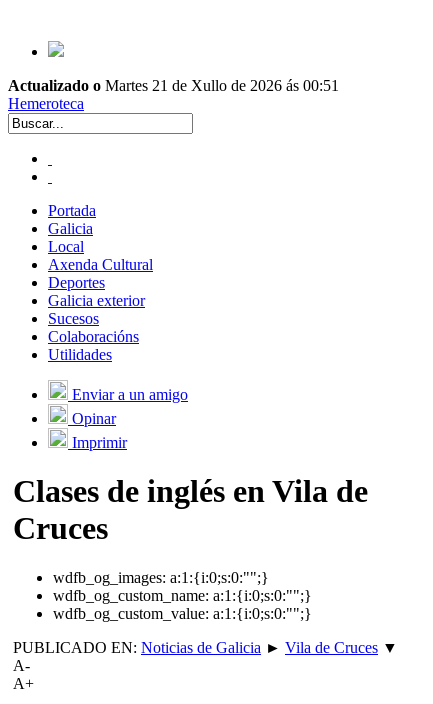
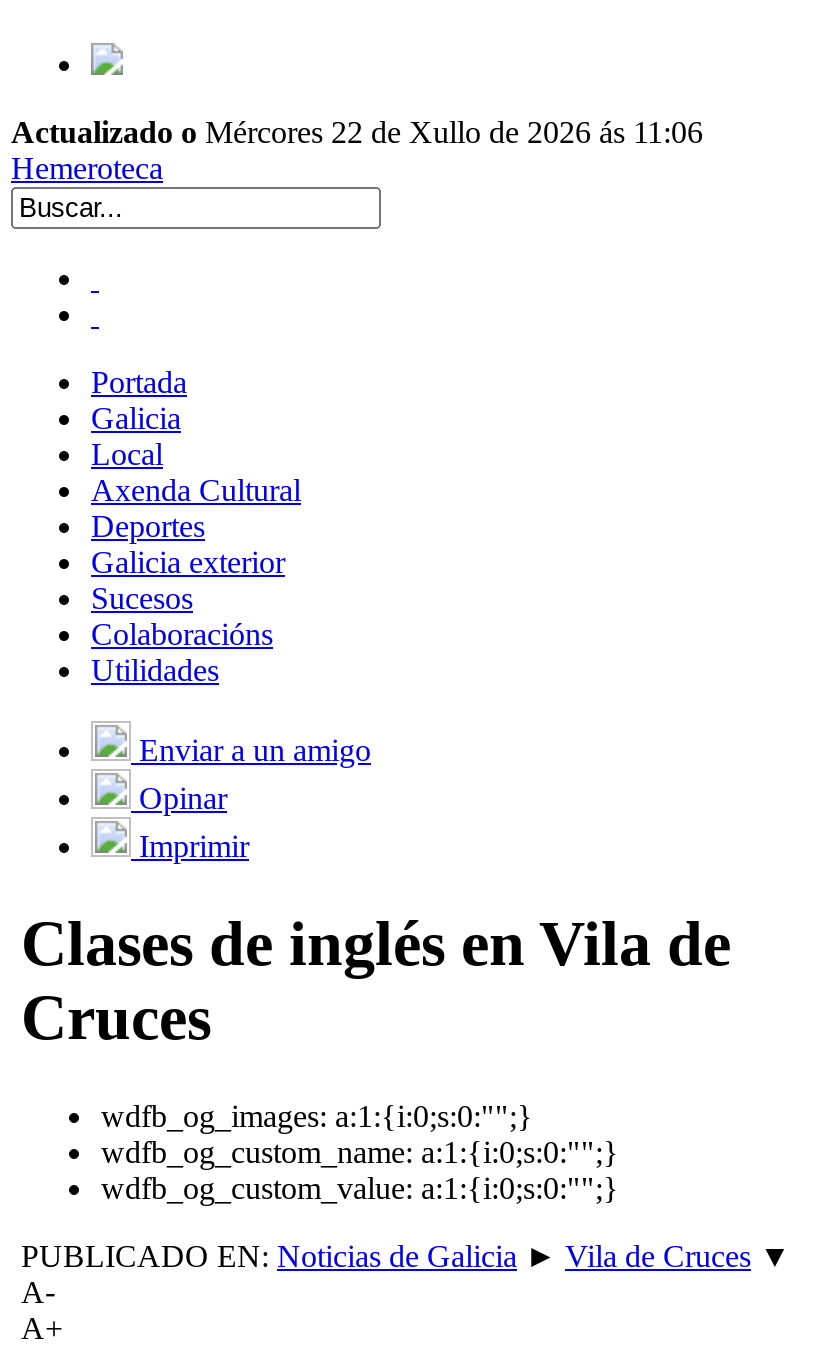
[8,77,339,94] Actualizado o Martes 21 de Xullo de 2026 ás 00:51 -> [11,115,703,149] Actualizado o Mércores 22 de Xullo de 2026 ás 11:06

